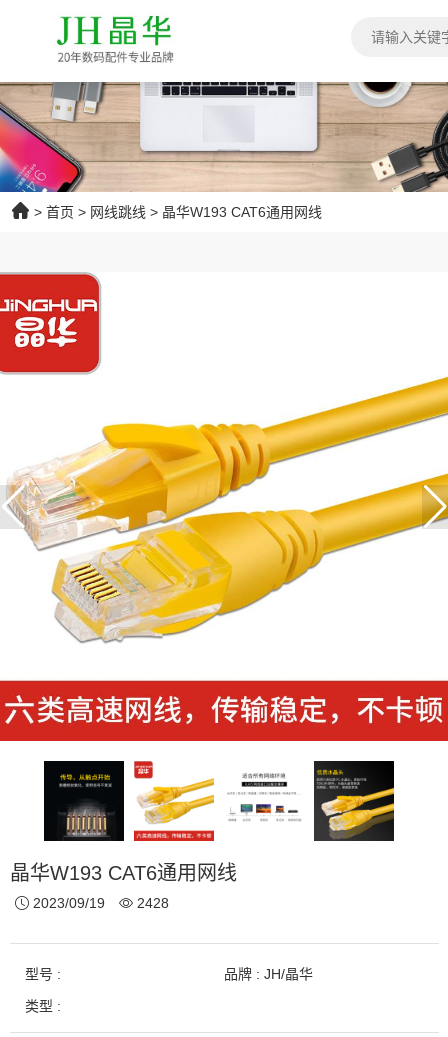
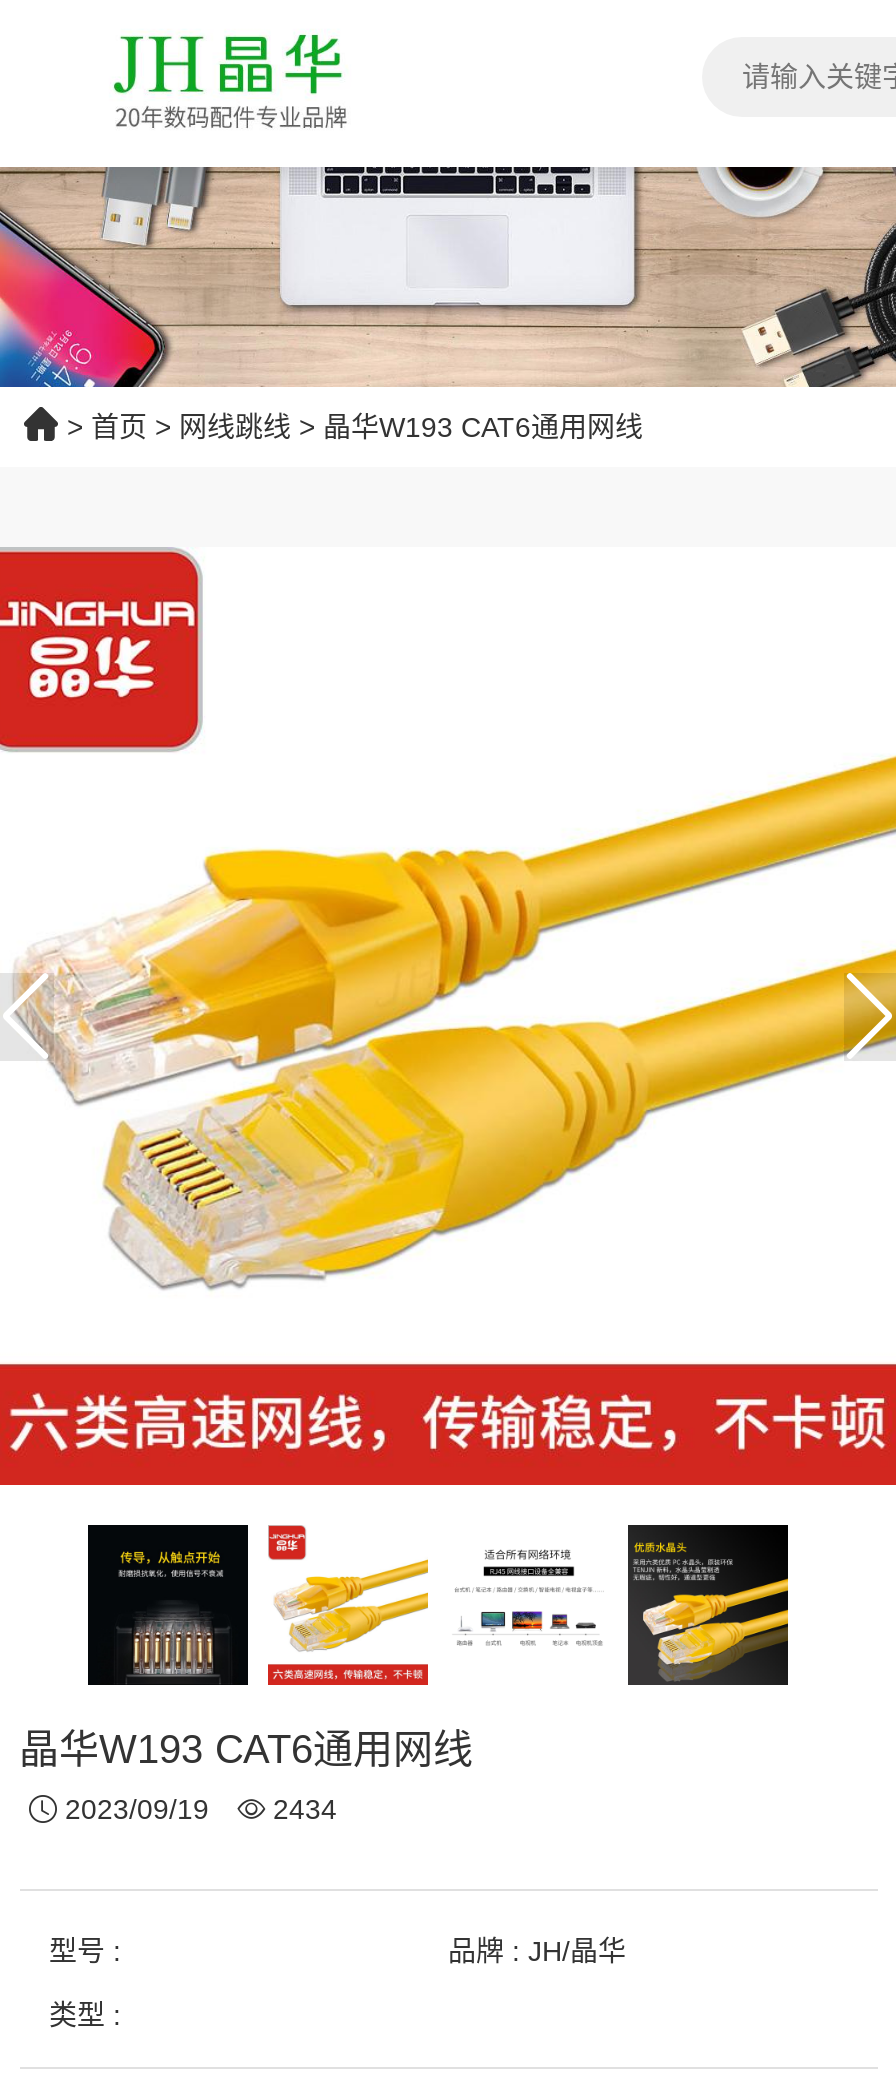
[28,895,168,911] 2023/09/19 2428 -> [57,1793,337,1825] 2023/09/19 2434

